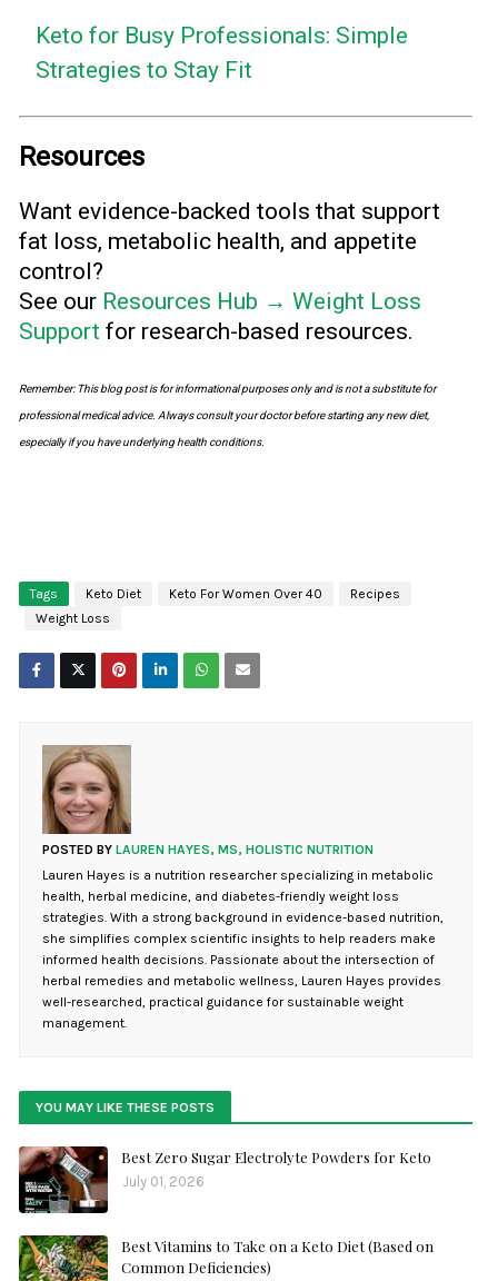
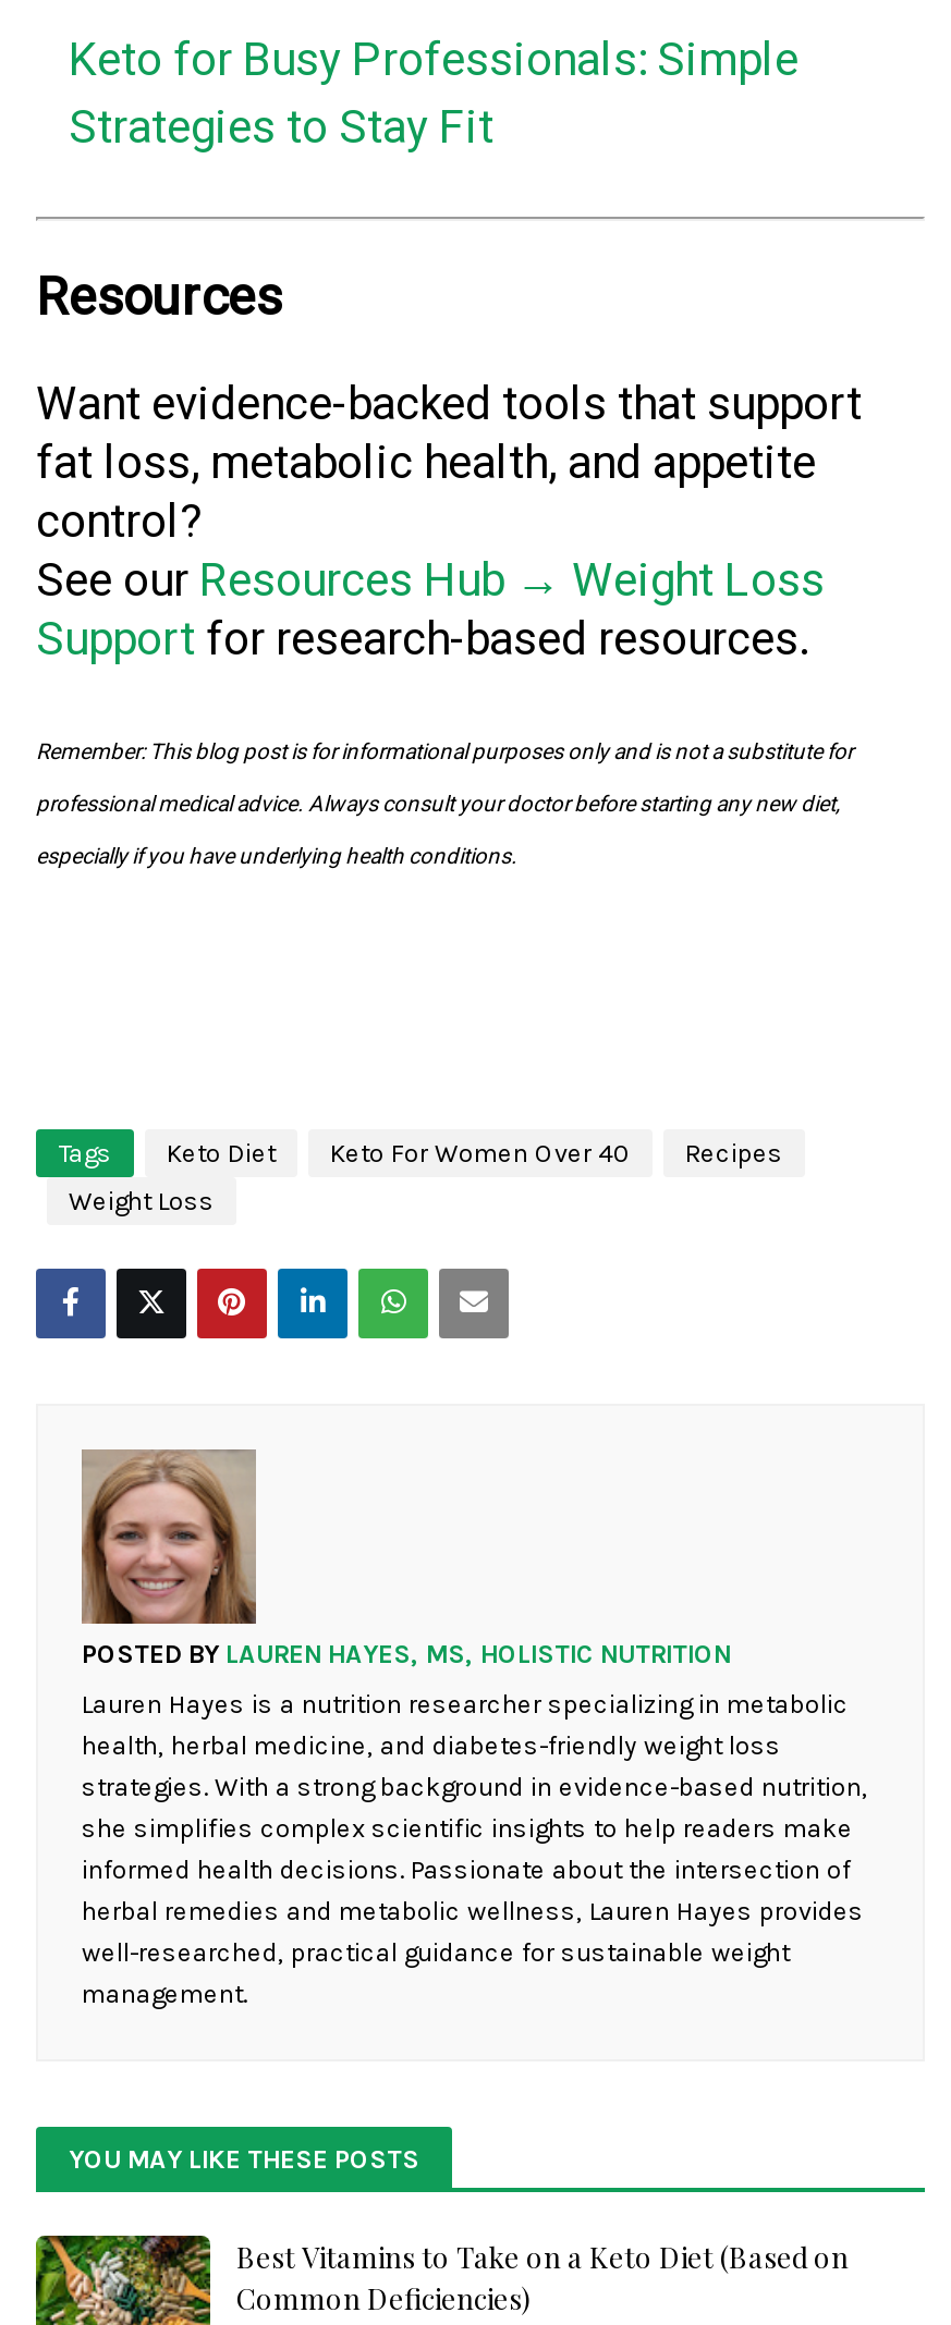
[18,1145,431,1214] [image] | Best Zero Sugar Electrolyte Powders for Keto | July 01, 2026 -> none

